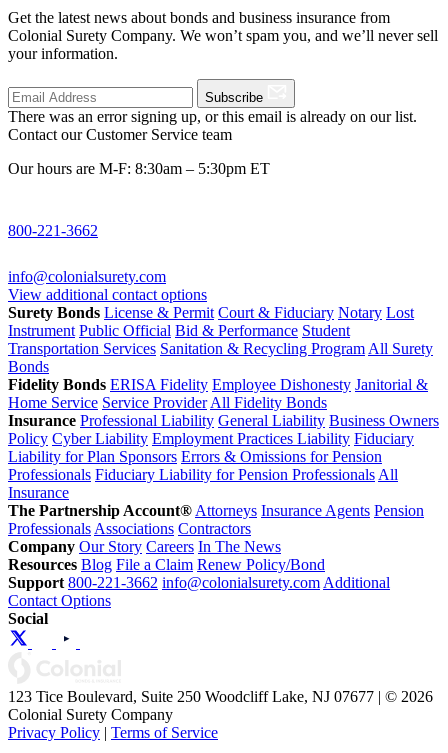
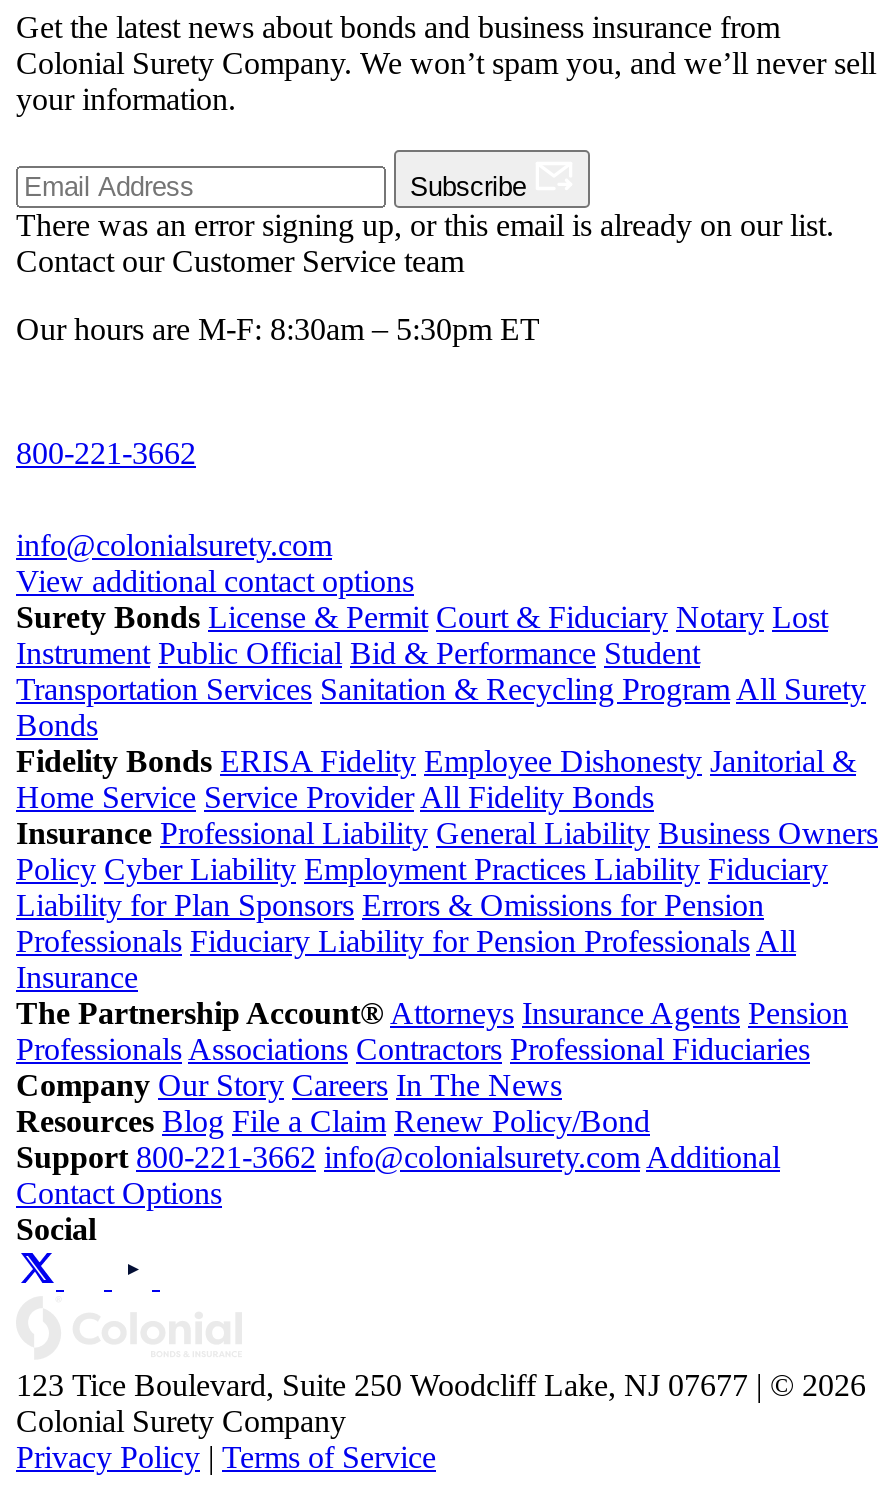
[8,520,251,537] Professionals Associations Contractors -> [16,1031,810,1065] Professionals Associations Contractors Professional Fiduciaries

